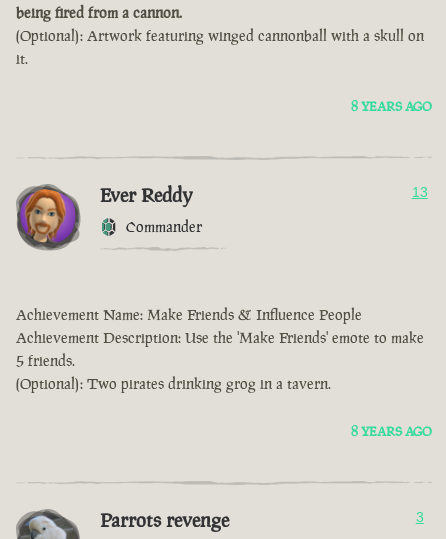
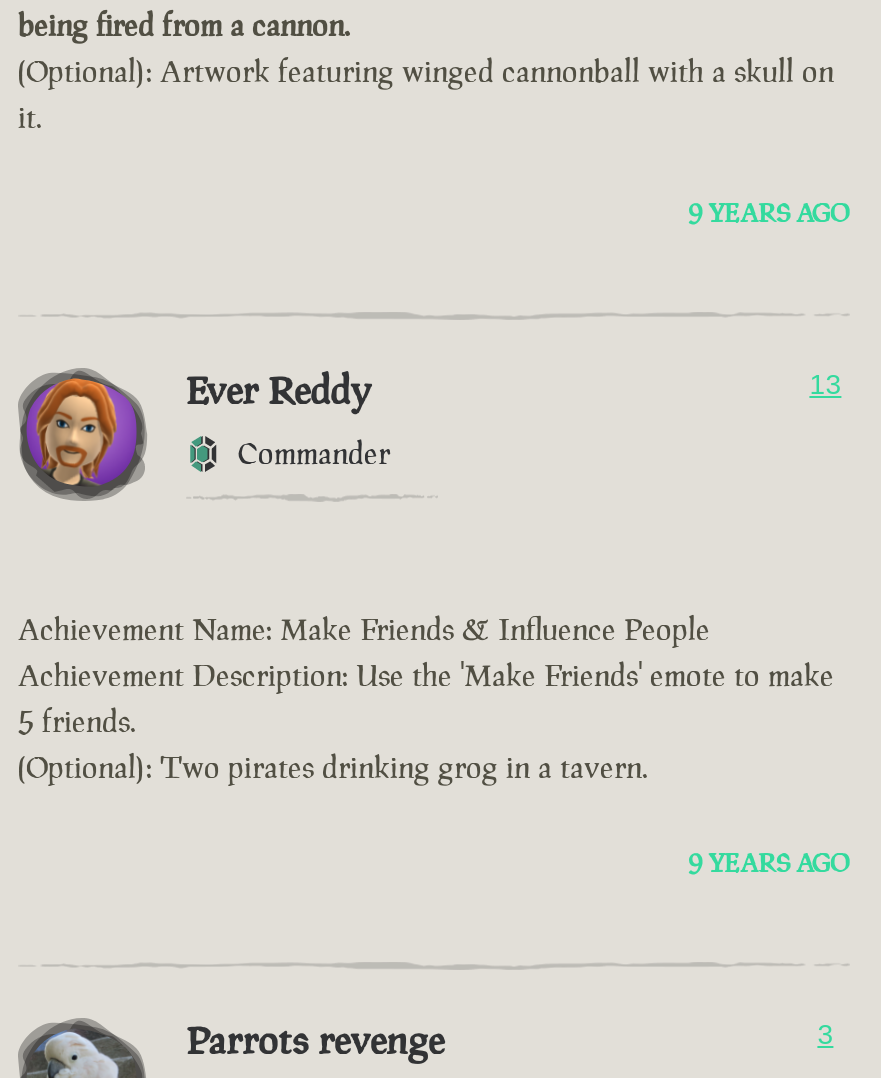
[351,98,432,115] 8 YEARS AGO -> [688,196,850,230] 9 YEARS AGO
[351,423,432,440] 8 YEARS AGO -> [688,846,850,880] 9 YEARS AGO

